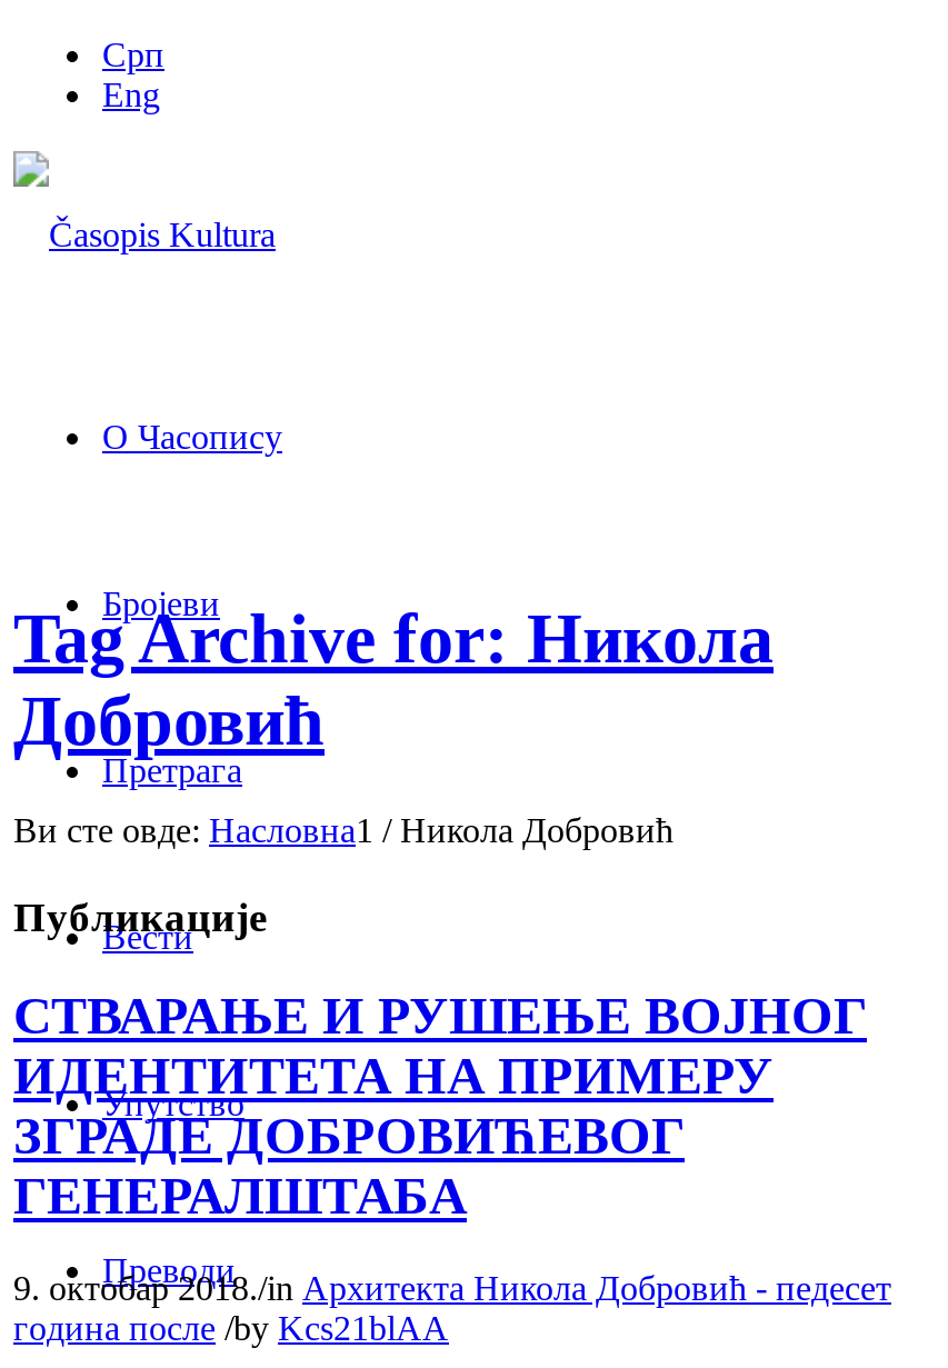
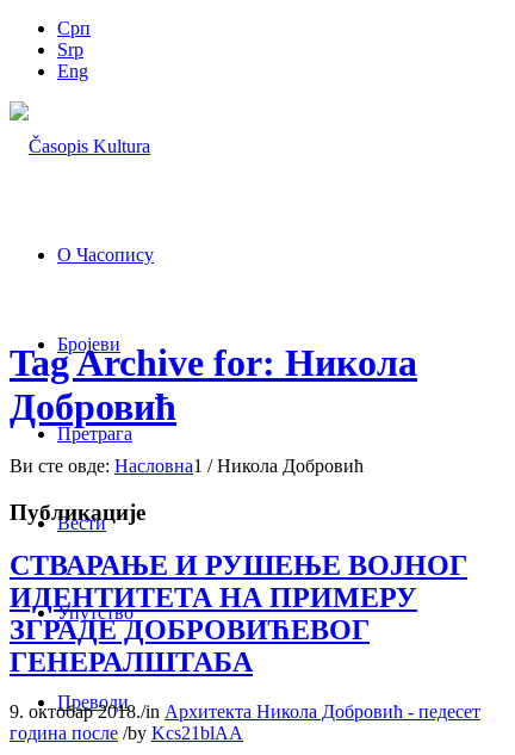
none -> [57,39,83,60] Srp

